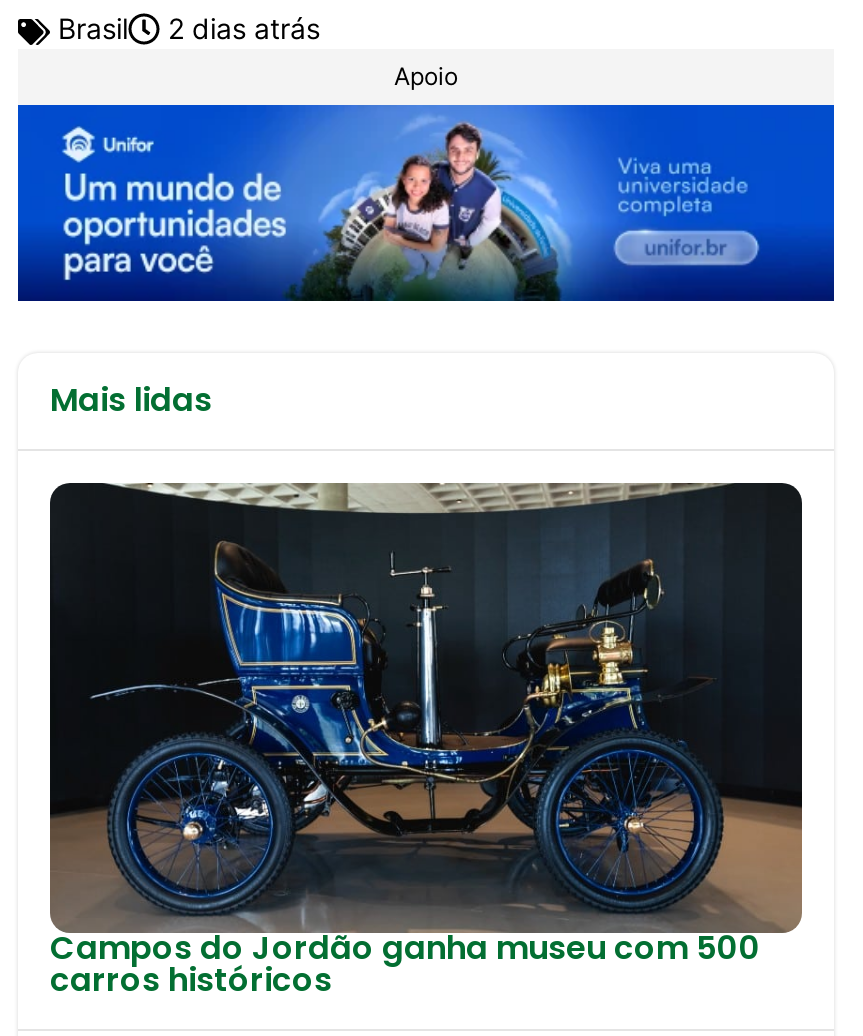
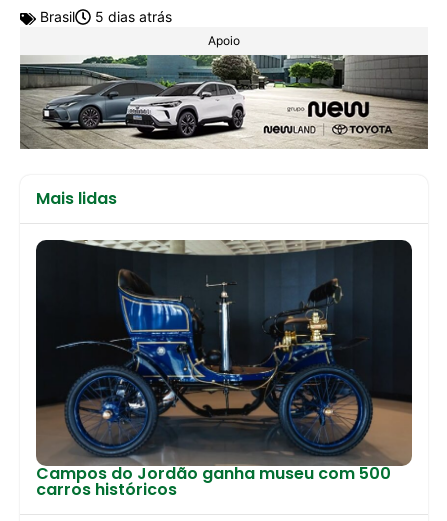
[50,10,320,44] Brasil 2 dias atrás -> [36,8,172,25] Brasil 5 dias atrás
[16,103,836,303] [image] -> [19,54,429,150] [image]

